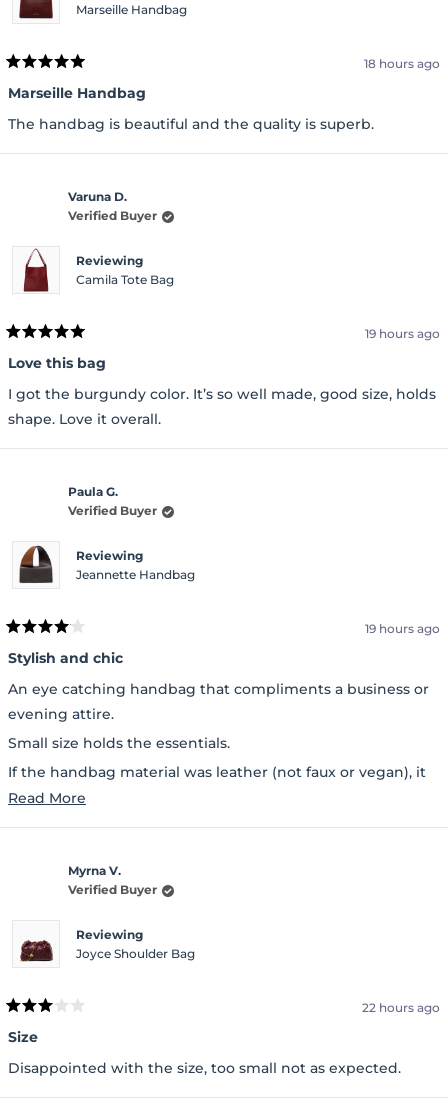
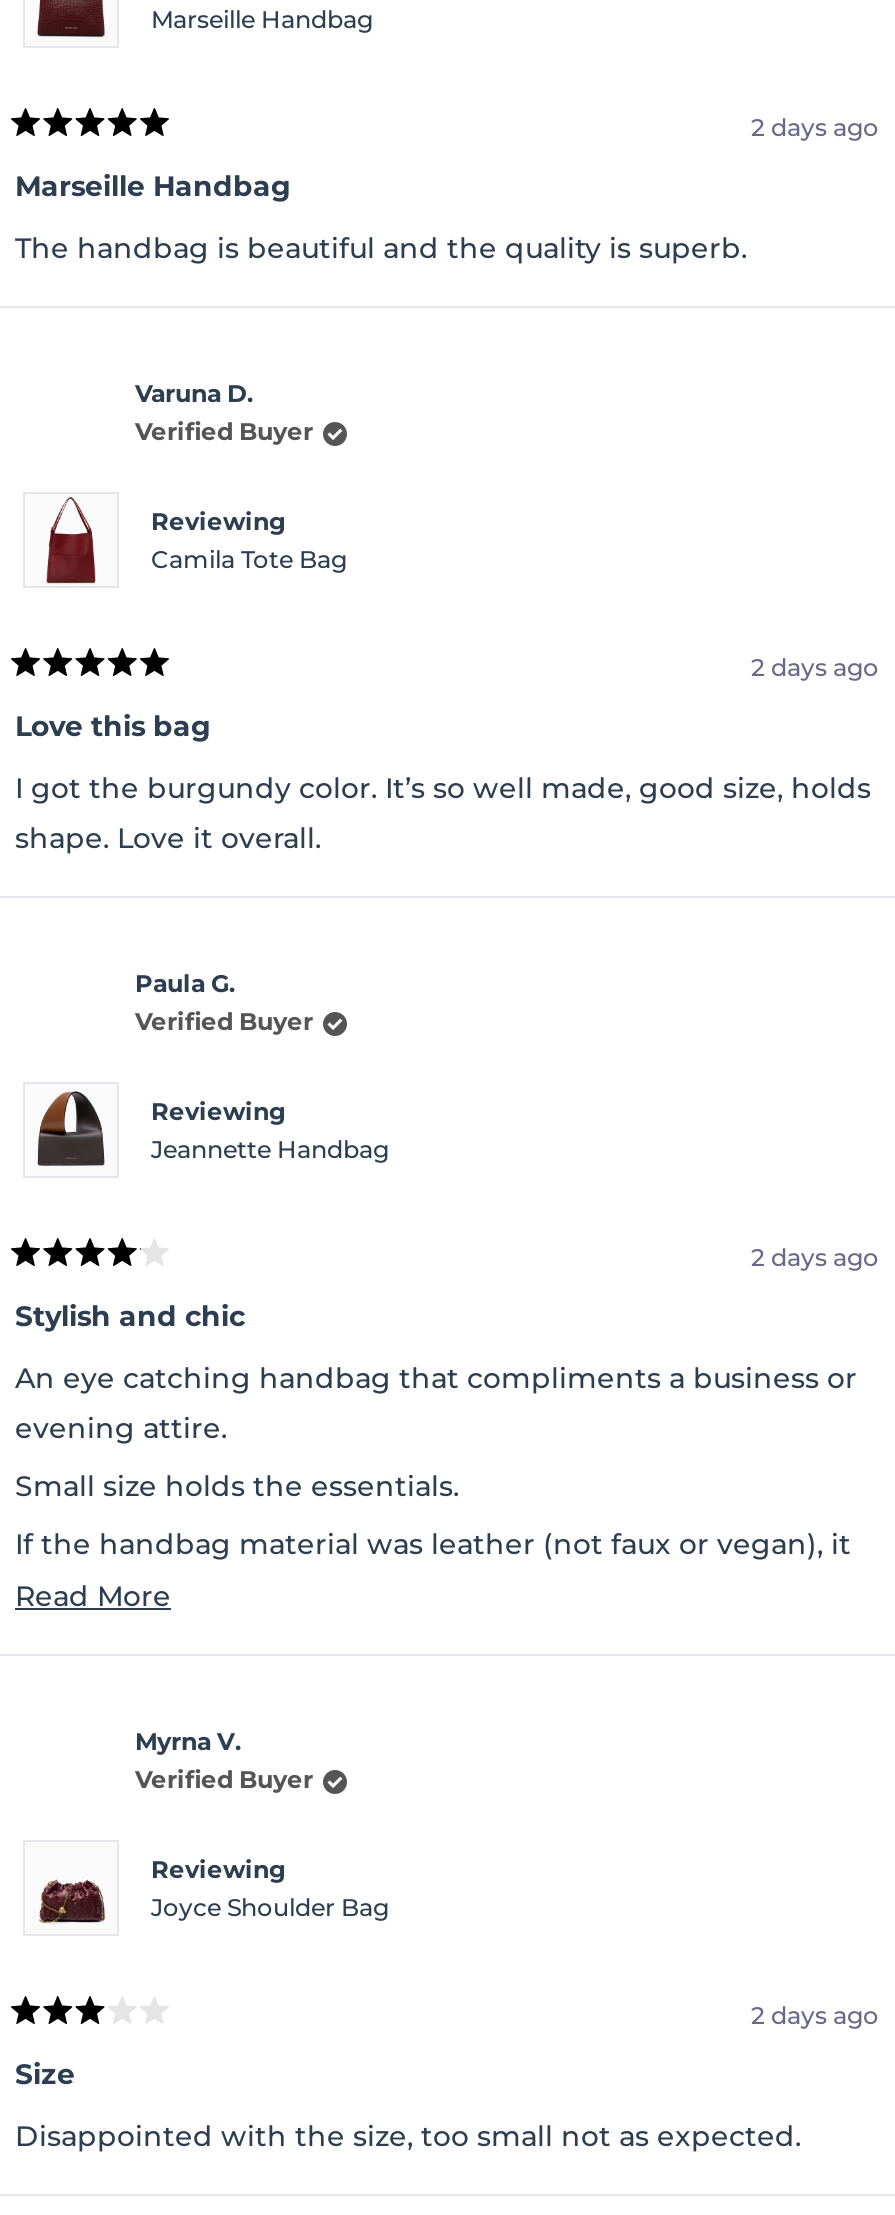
[364,56,440,71] 18 hours ago -> [751,112,879,142] 2 days ago
[365,326,440,341] 19 hours ago -> [751,652,879,682] 2 days ago
[365,621,440,636] 19 hours ago -> [751,1242,879,1272] 2 days ago
[362,1000,440,1015] 22 hours ago -> [751,2000,879,2030] 2 days ago

